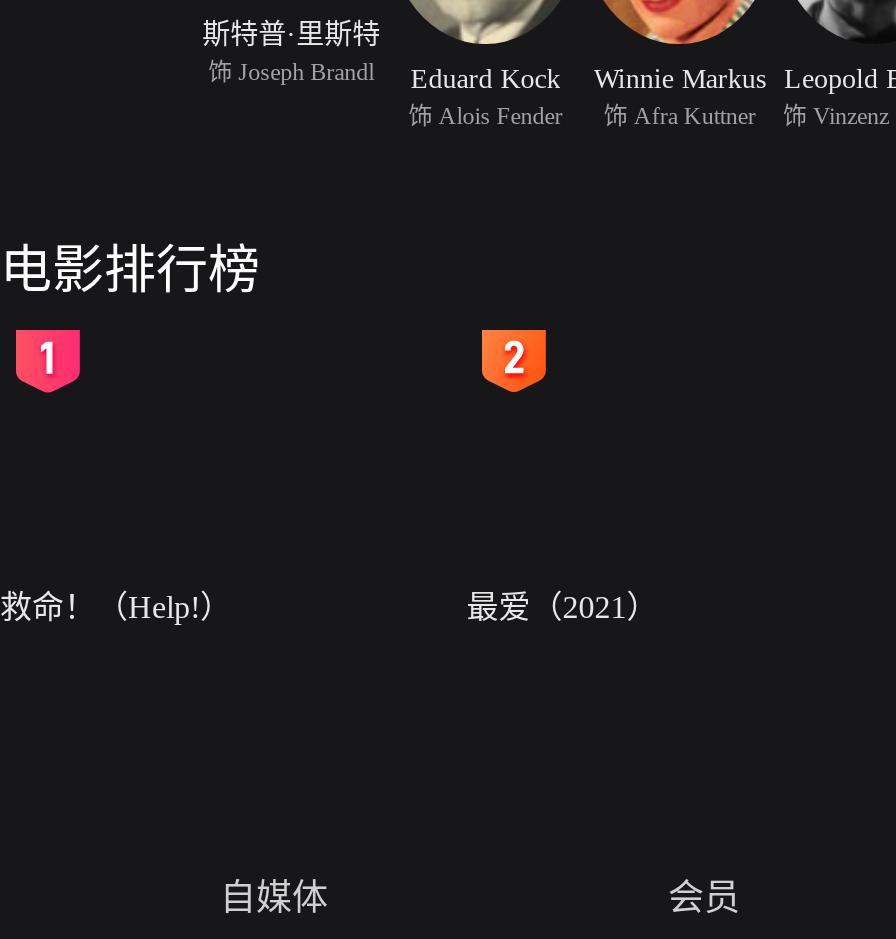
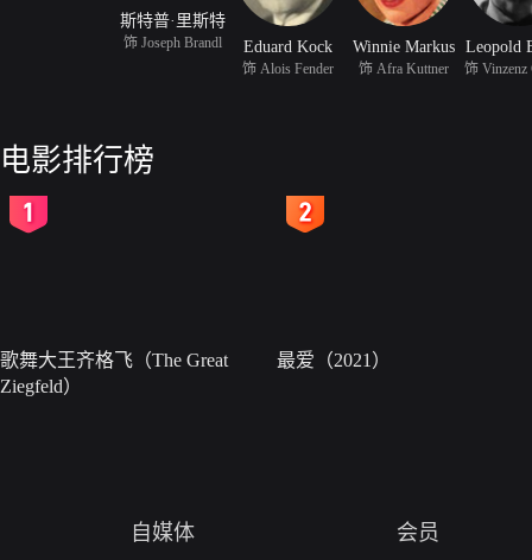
[0,590,232,624] 救命！（Help!） -> [0,350,228,396] 歌舞大王齐格飞（The Great | Ziegfeld）

